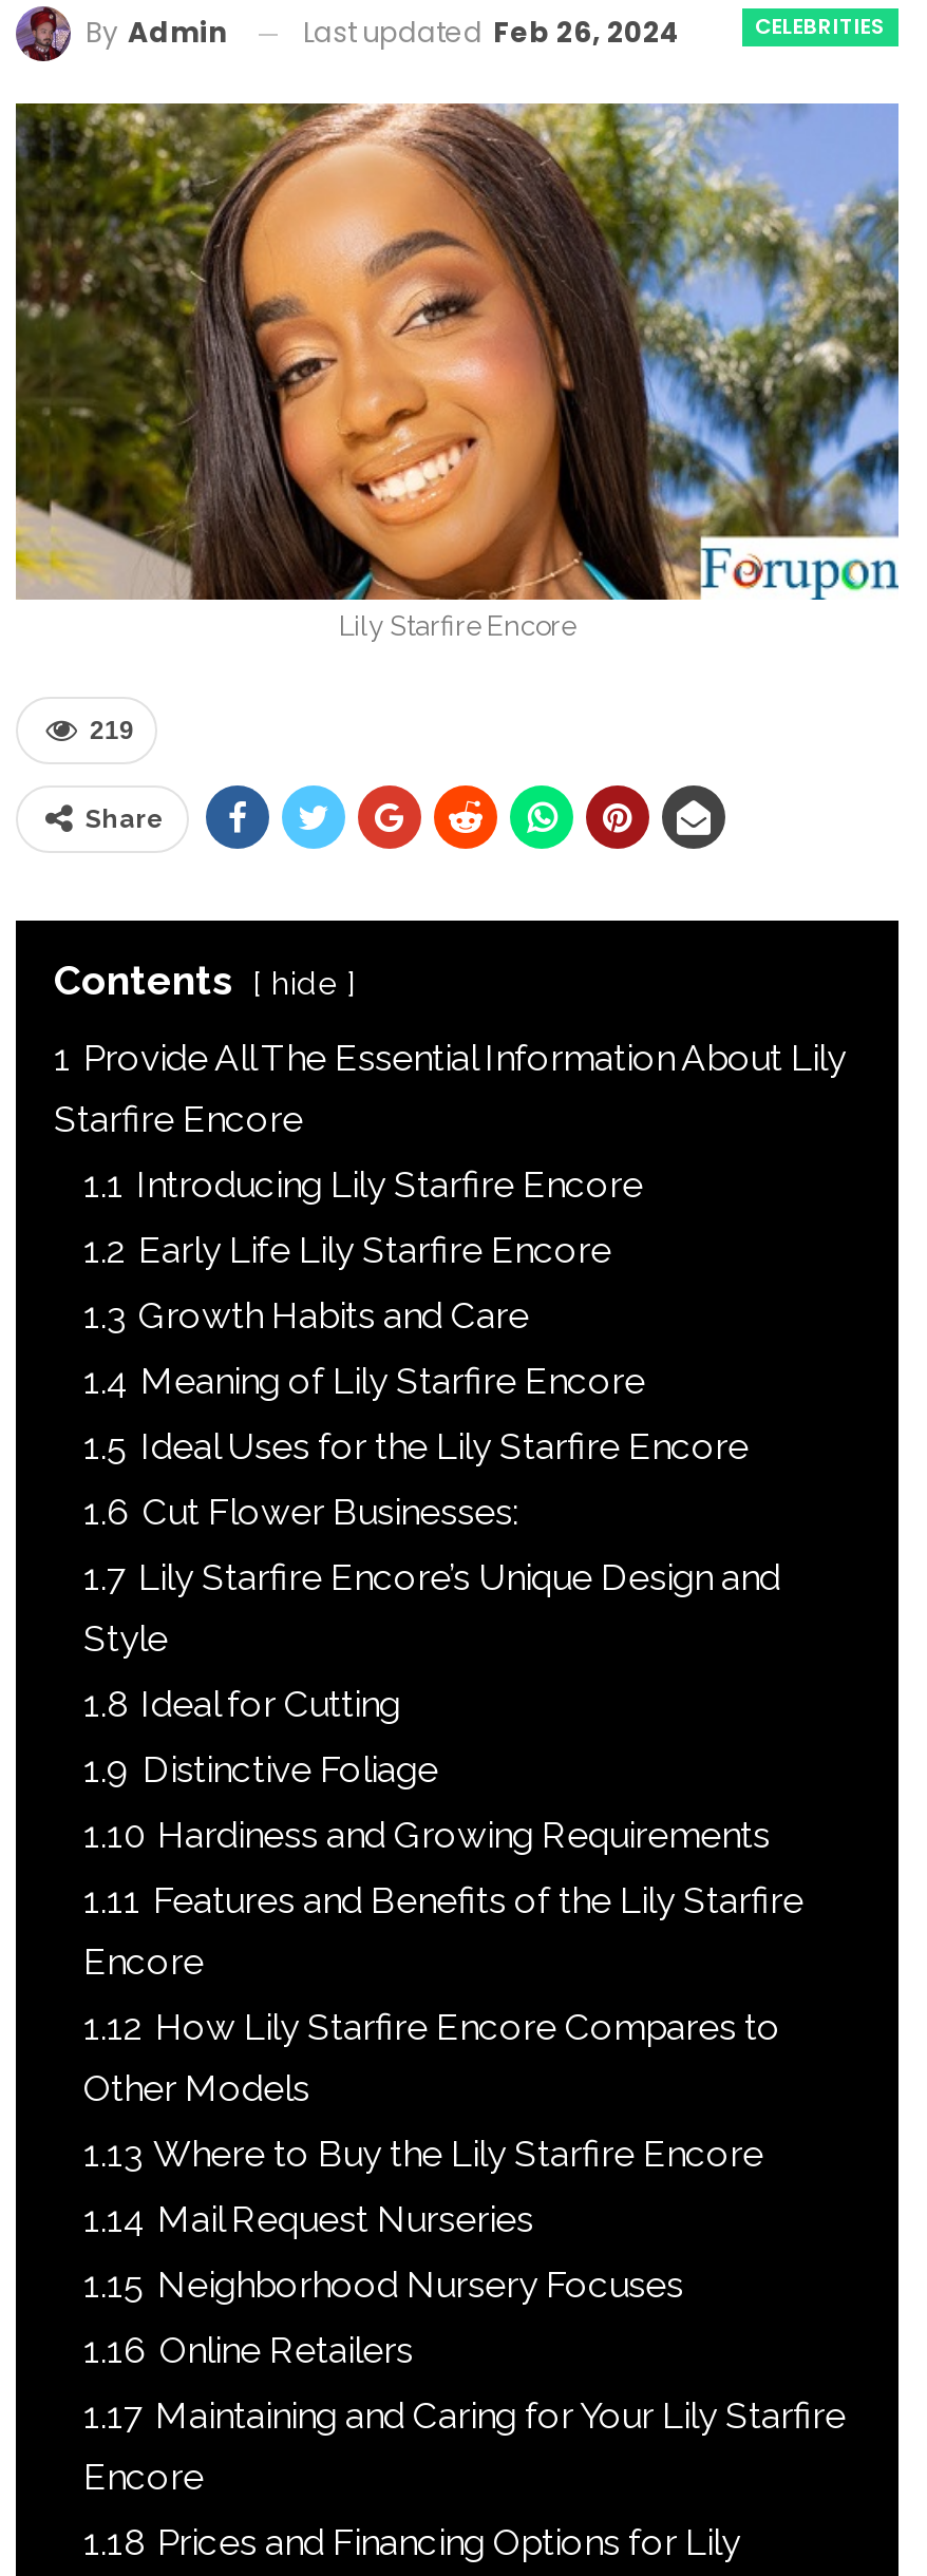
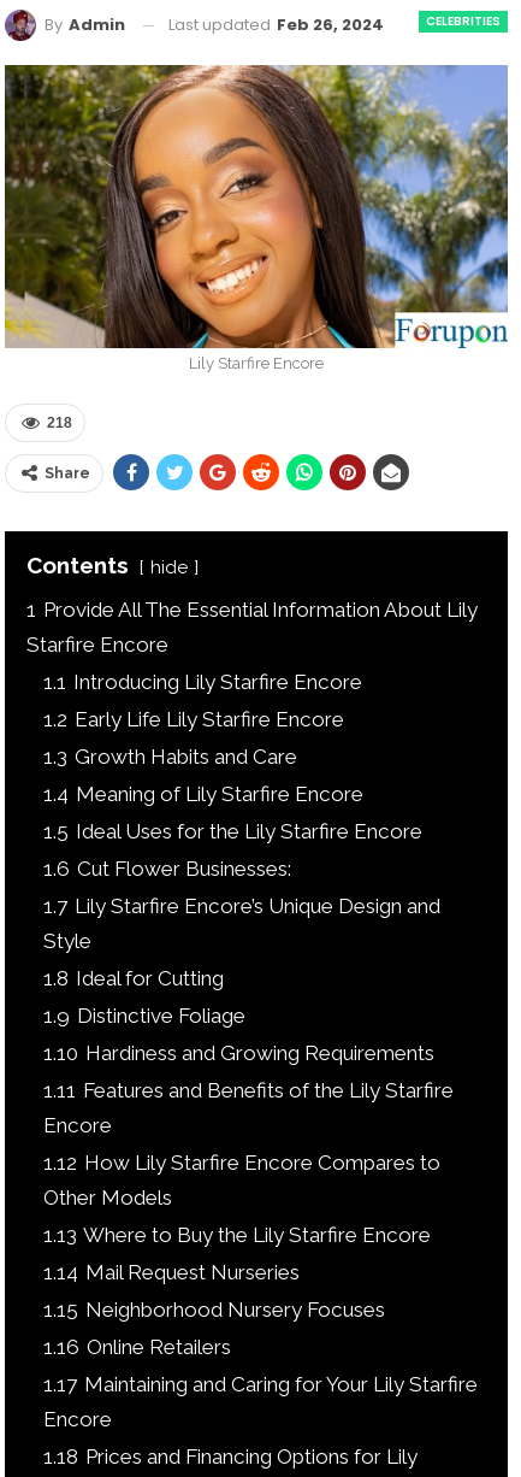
[90,716,134,746] 219 -> [47,415,72,432] 218

